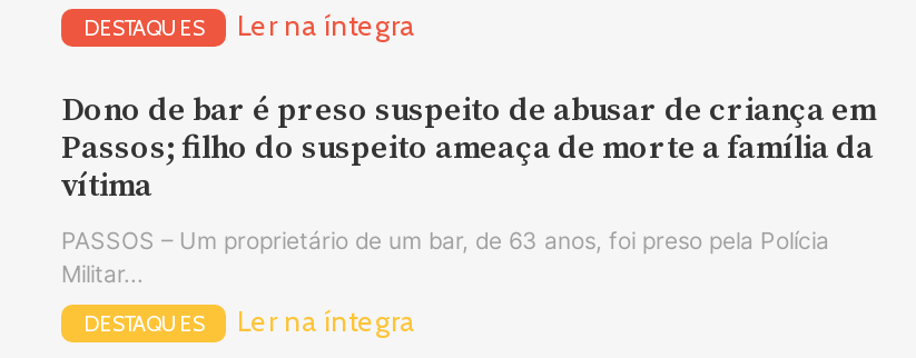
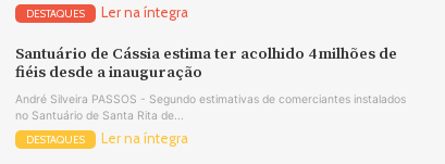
[61,91,876,207] Dono de bar é preso suspeito de abusar de criança em | Passos; filho do suspeito ameaça de morte a família da | vítima -> [15,45,397,83] Santuário de Cássia estima ter acolhido 4 milhões de | fiéis desde a inauguração
[61,227,829,289] PASSOS – Um proprietário de um bar, de 63 anos, foi preso pela Polícia | Militar... -> [15,92,406,123] André Silveira PASSOS - Segundo estimativas de comerciantes instalados | no Santuário de Santa Rita de...

